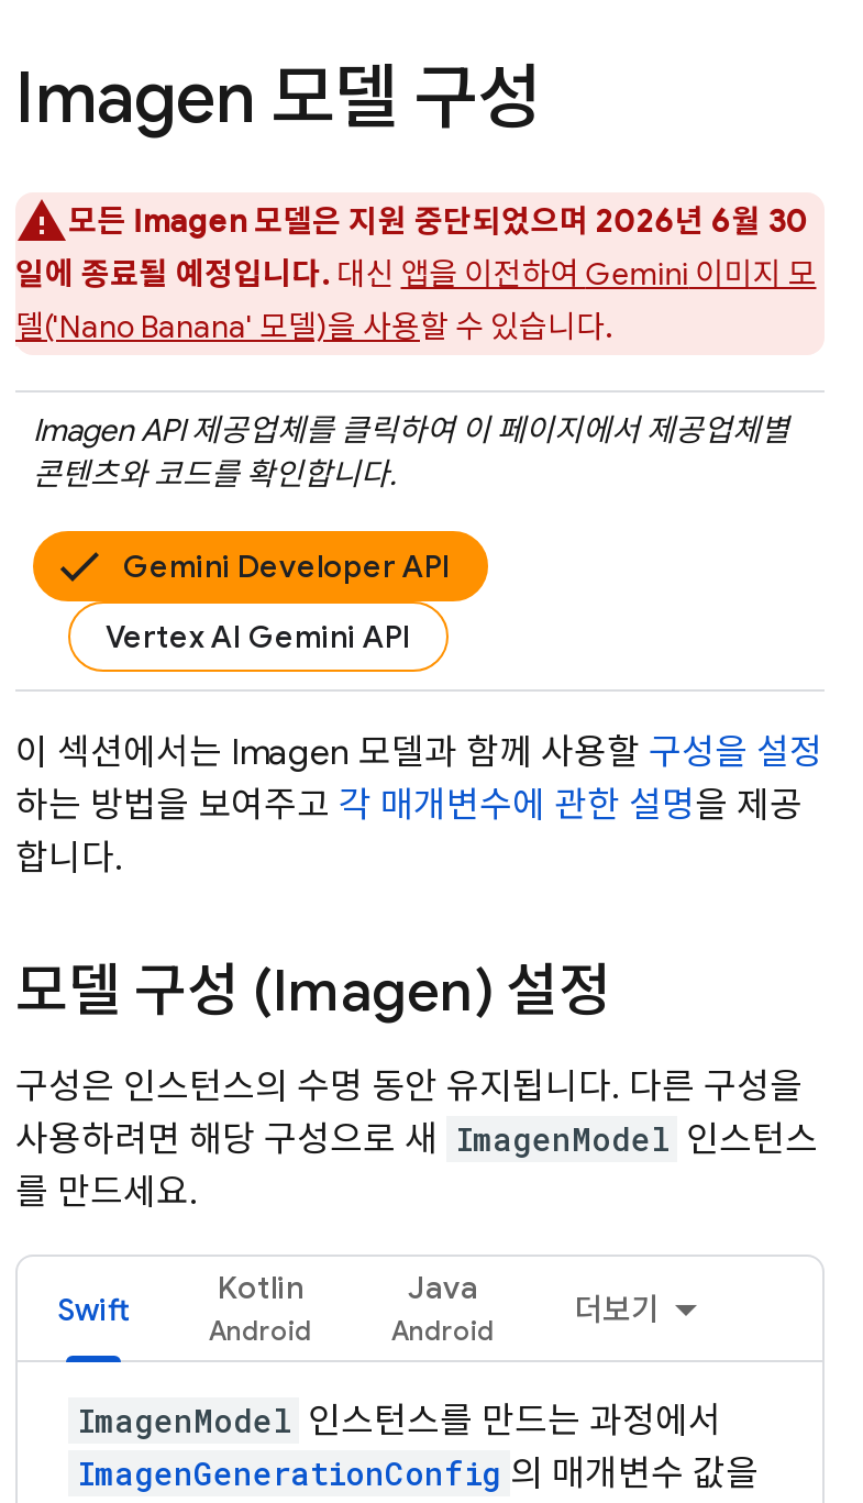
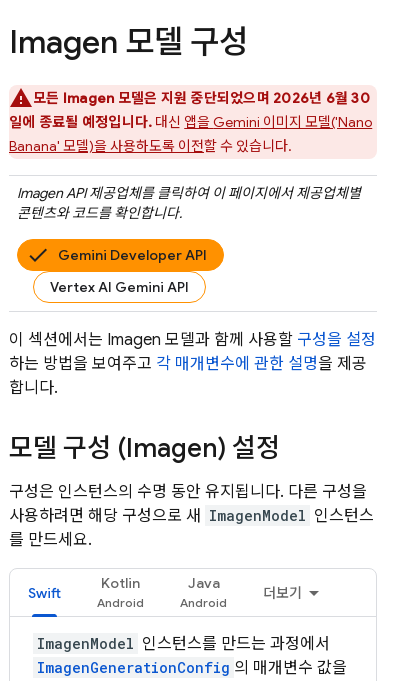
[15,254,816,346] 일에 종료될 예정입니다. 대신 앱을 이전하여 Gemini 이미지 모 | 델('Nano Banana' 모델)을 사용할 수 있습니다. -> [9,113,372,155] 일에 종료될 예정입니다. 대신 앱을 Gemini 이미지 모델('Nano | Banana' 모델)을 사용하도록 이전할 수 있습니다.

